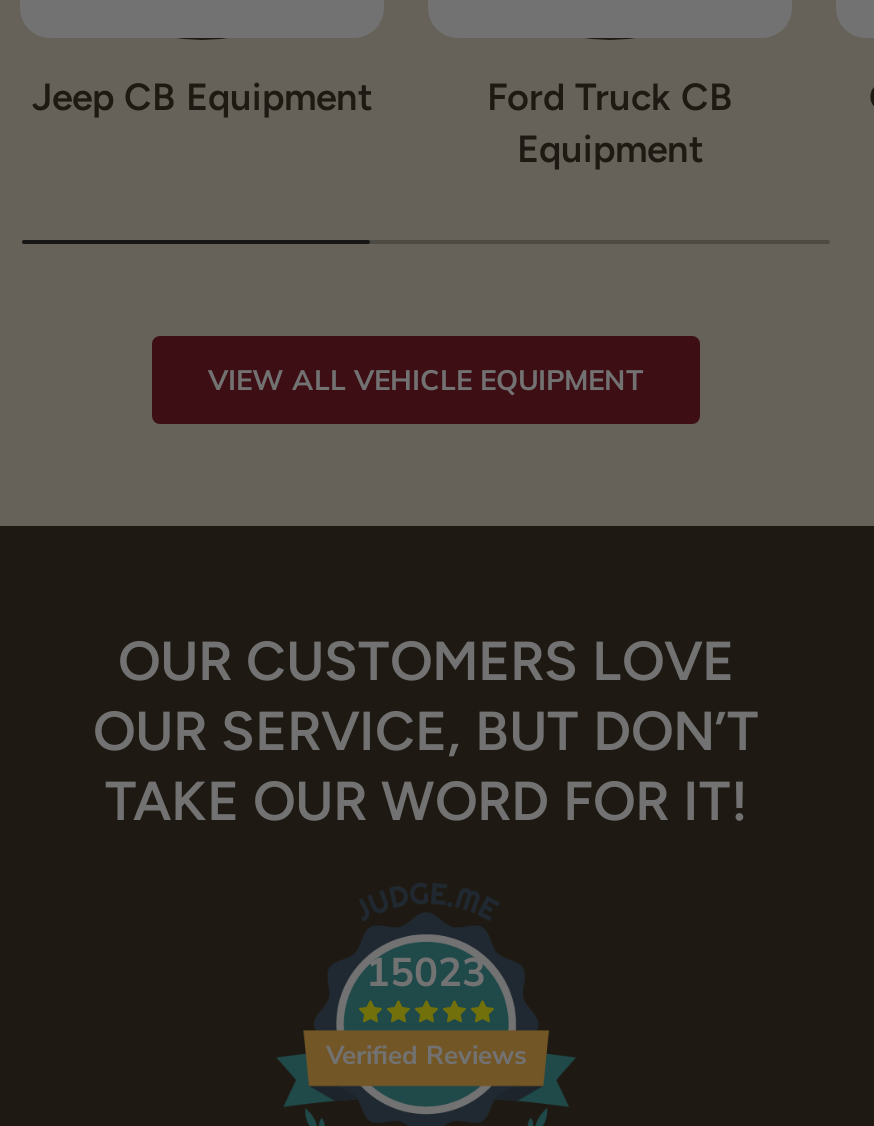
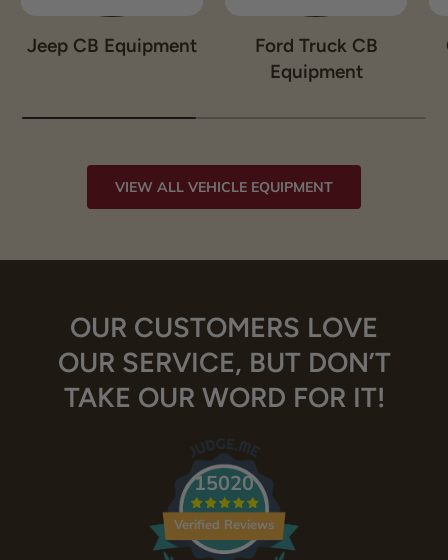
[366,946,486,1000] 15023 -> [194,470,254,497] 15020

